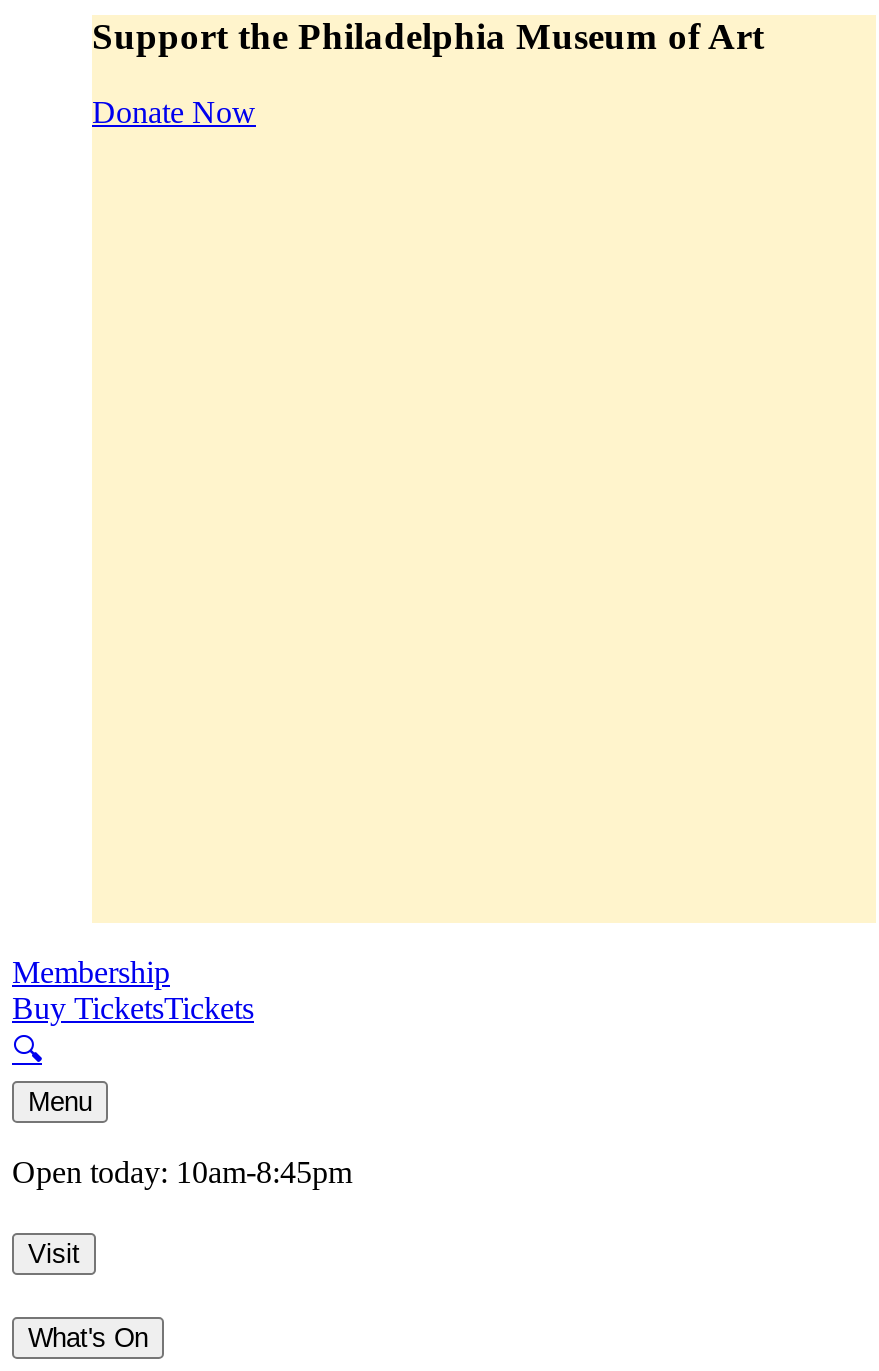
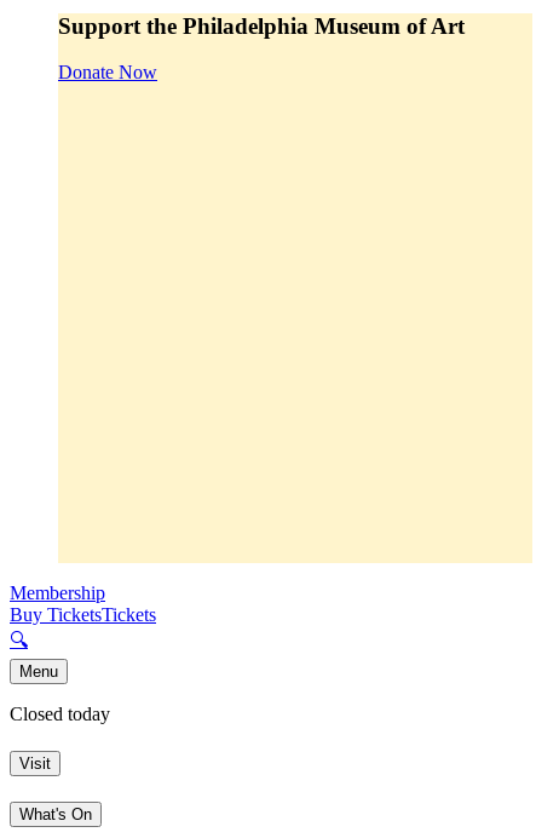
[12,1156,352,1190] Open today: 10am-8:45pm -> [10,704,110,725] Closed today

